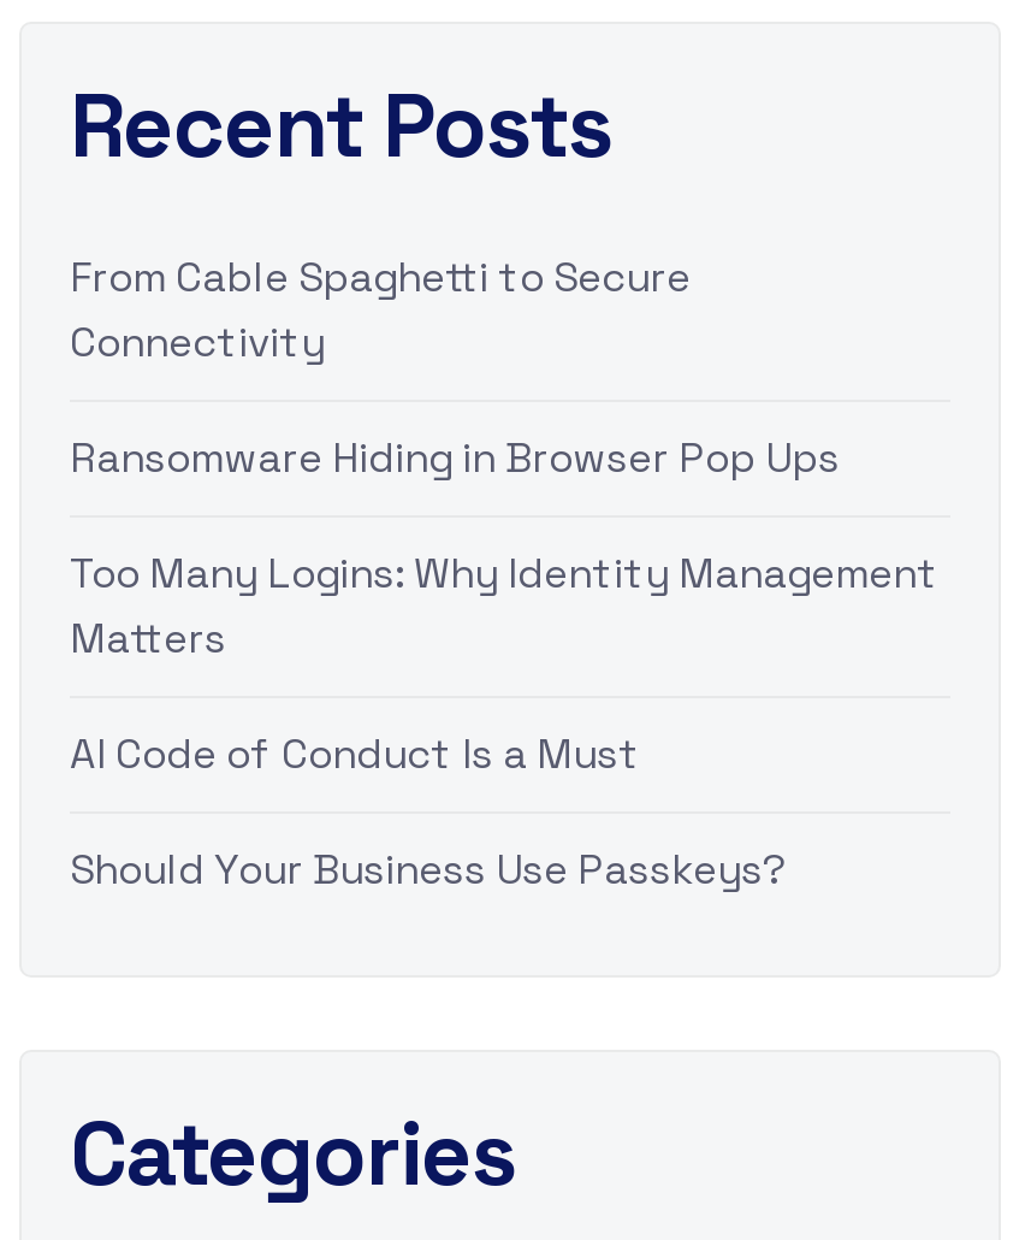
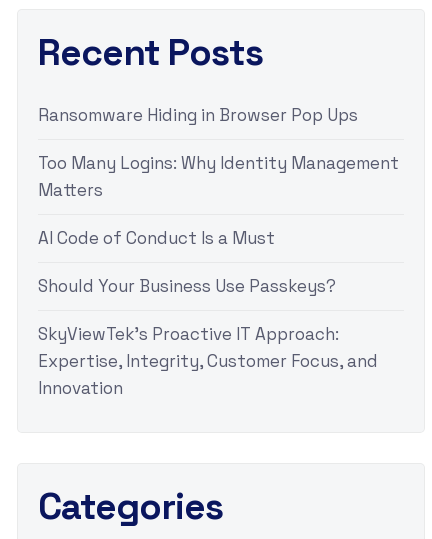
[70,250,691,368] From Cable Spaghetti to Secure | Connectivity -> none
moved [70,431,938,896] -> [38,104,399,297]: Ransomware Hiding in Browser Pop Ups | Too Many Logins: Why Identity Management | Matters | AI Code of Conduct Is a Must | Should Your Business Use Passkeys?
none -> [38,323,378,399] SkyViewTek’s Proactive IT Approach: | Expertise, Integrity, Customer Focus, and | Innovation

